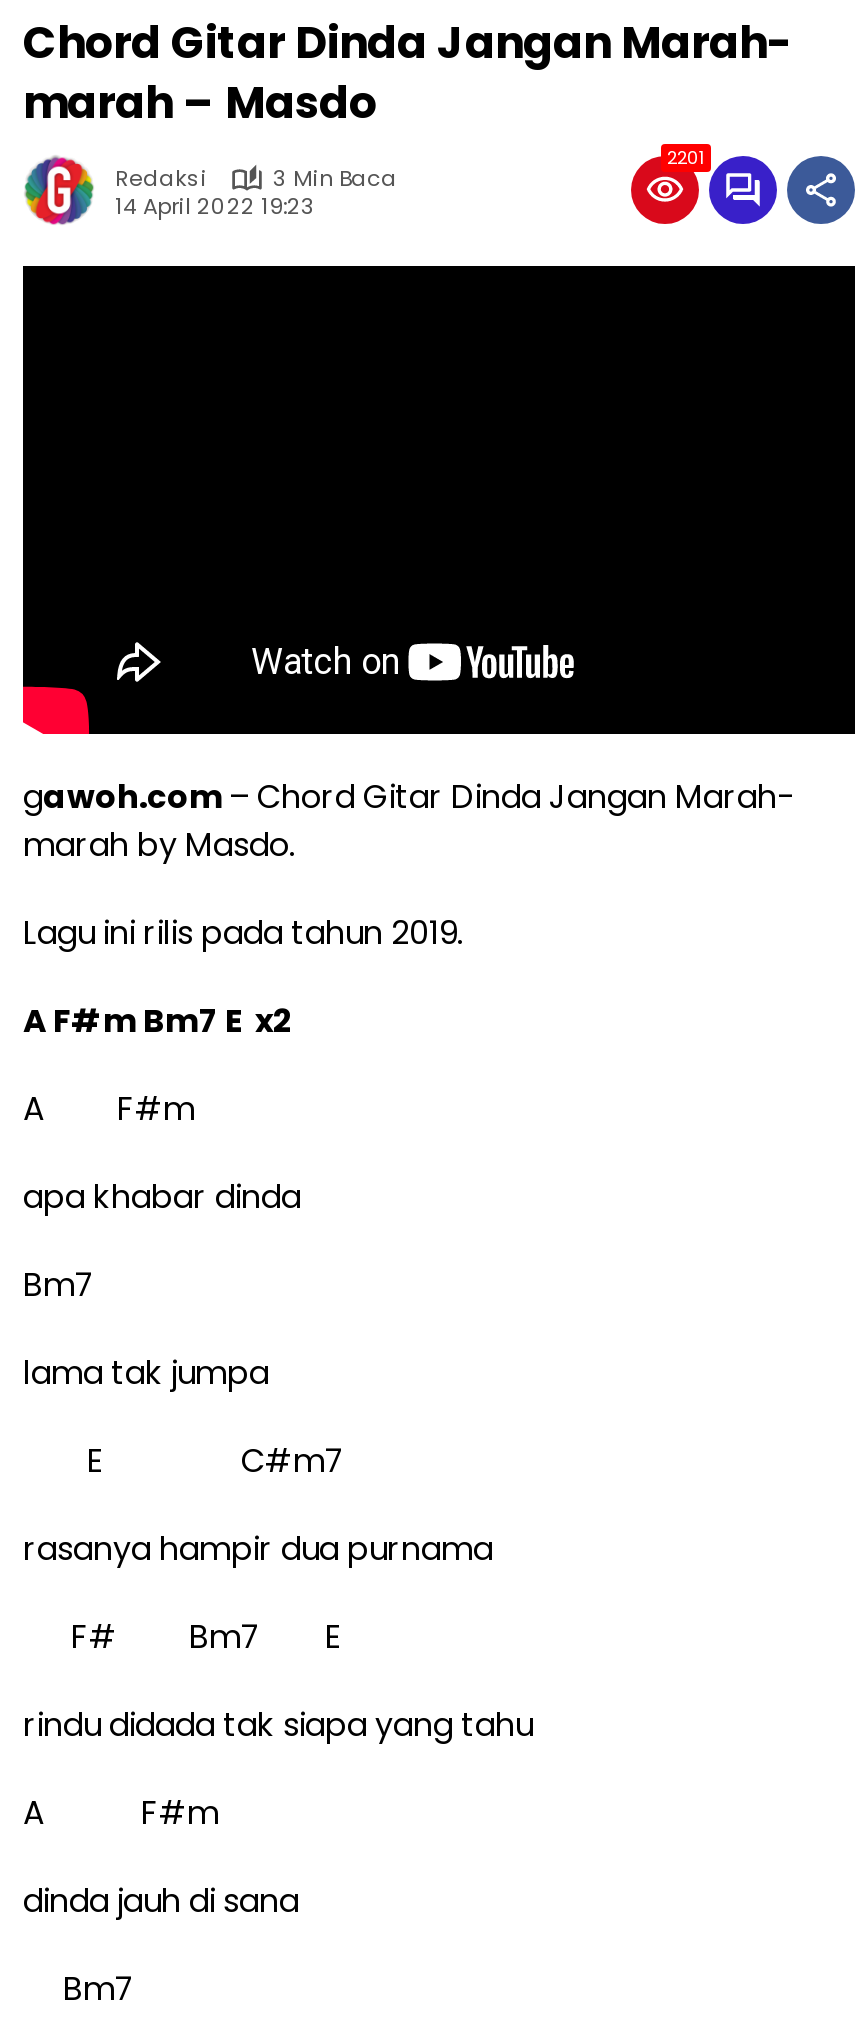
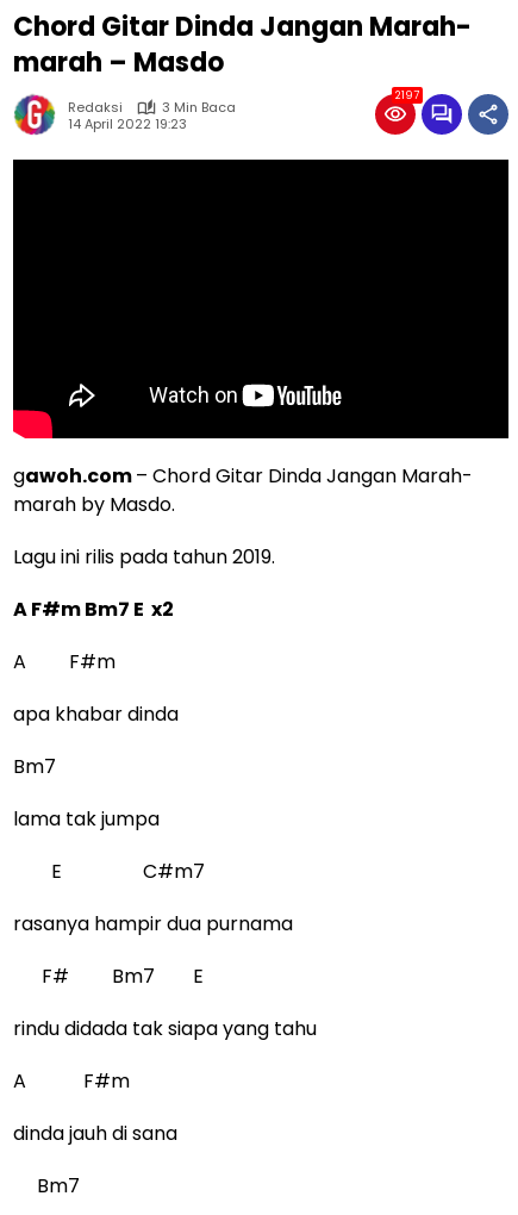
[667,146,705,170] 2201 -> [395,88,419,102] 2197

